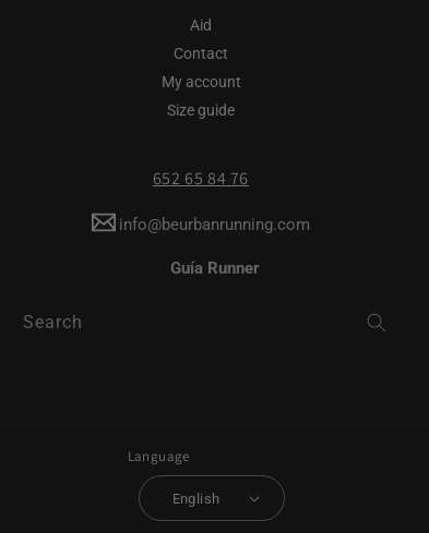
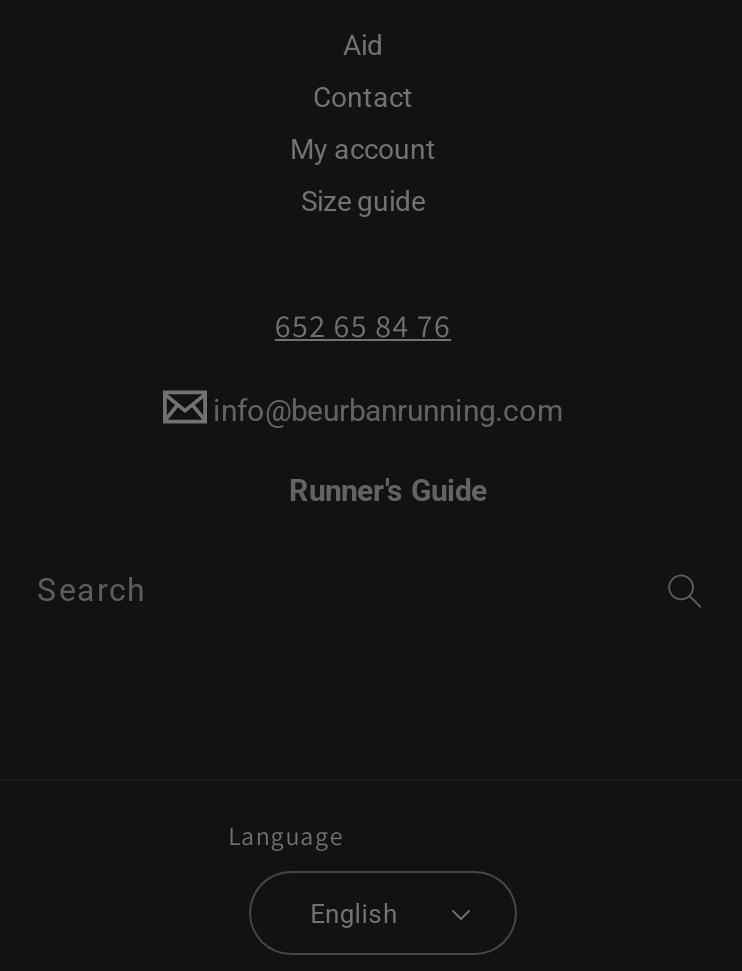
[170,258,259,278] Guía Runner -> [289,472,487,508] Runner's Guide

